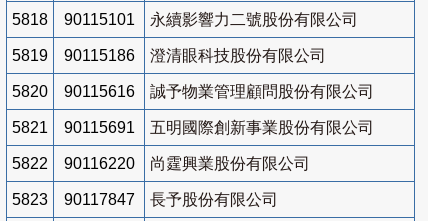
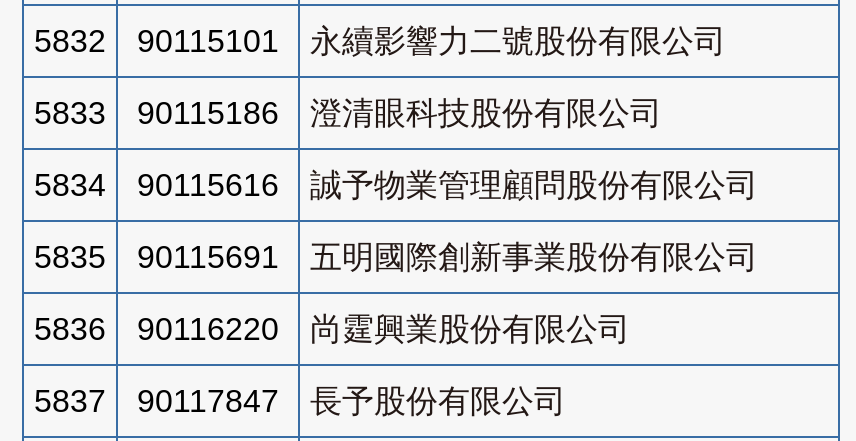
[12,11,358,28] 5818 90115101 永續影響力二號股份有限公司 -> [34,24,726,58] 5832 90115101 永續影響力二號股份有限公司
[12,47,326,64] 5819 90115186 澄清眼科技股份有限公司 -> [34,96,662,130] 5833 90115186 澄清眼科技股份有限公司
[12,83,374,100] 5820 90115616 誠予物業管理顧問股份有限公司 -> [34,168,758,202] 5834 90115616 誠予物業管理顧問股份有限公司
[12,119,374,136] 5821 90115691 五明國際創新事業股份有限公司 -> [34,240,758,274] 5835 90115691 五明國際創新事業股份有限公司
[12,155,310,172] 5822 90116220 尚霆興業股份有限公司 -> [34,312,630,346] 5836 90116220 尚霆興業股份有限公司
[12,191,278,208] 5823 90117847 長予股份有限公司 -> [34,384,566,418] 5837 90117847 長予股份有限公司

